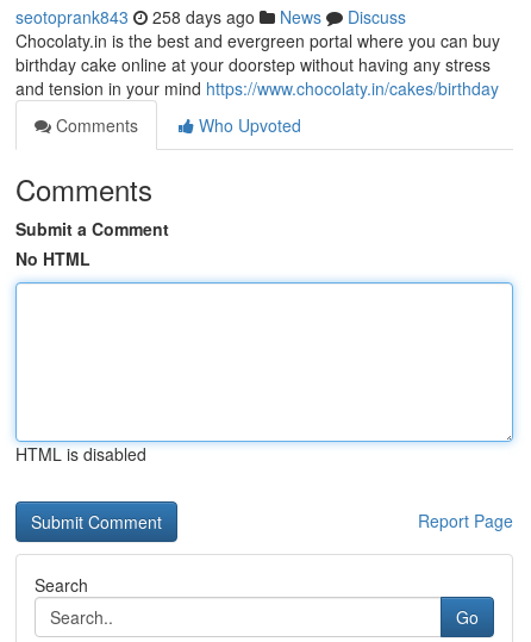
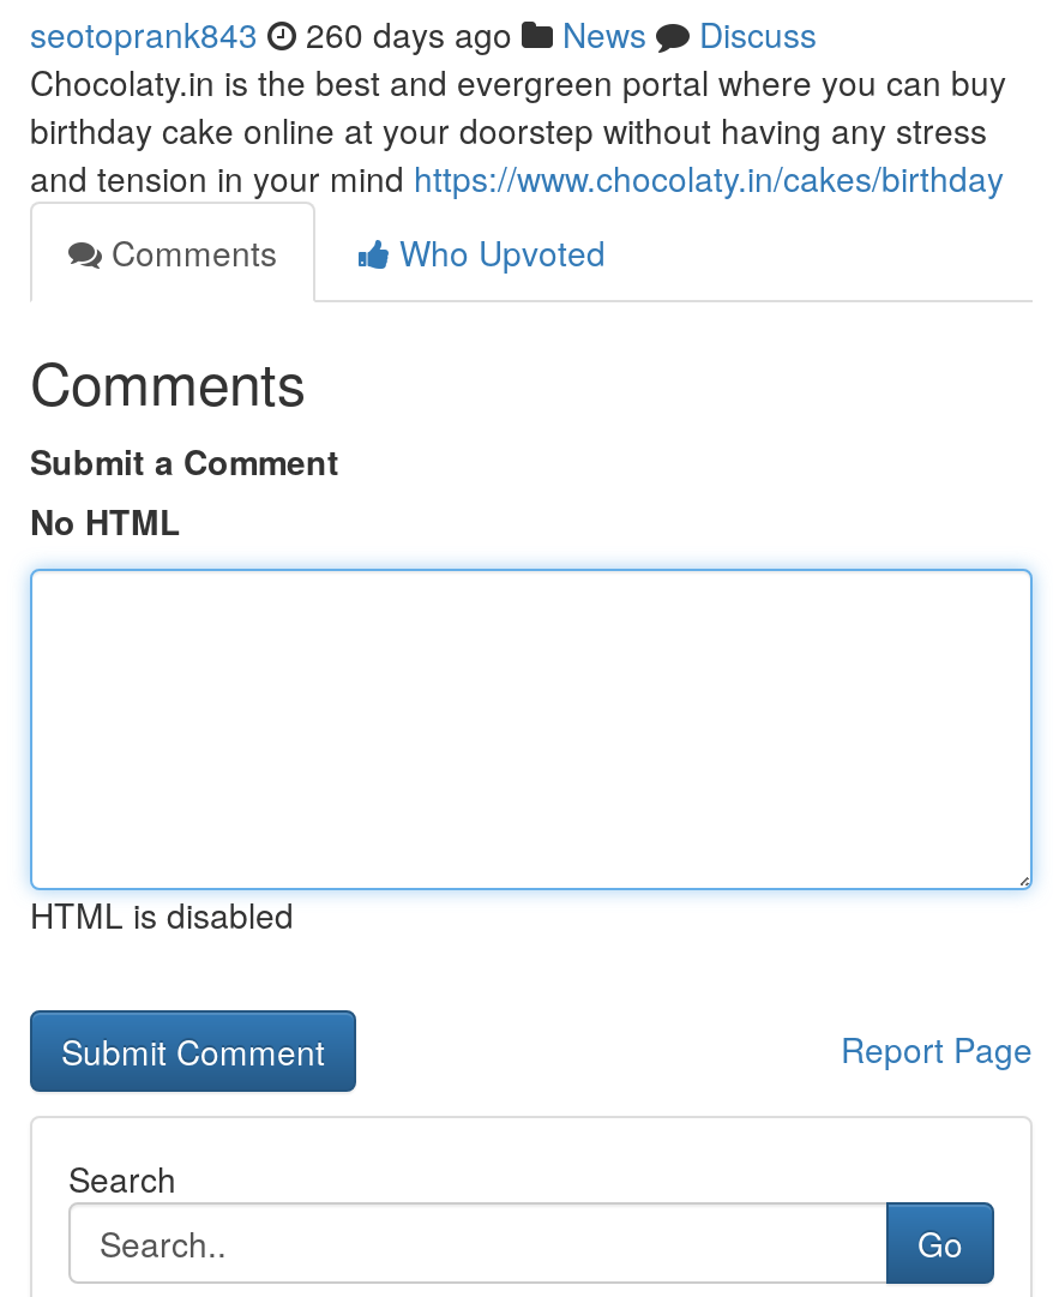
[15,5,406,29] seotoprank843 258 days ago News Discuss -> [30,10,817,58] seotoprank843 260 days ago News Discuss

